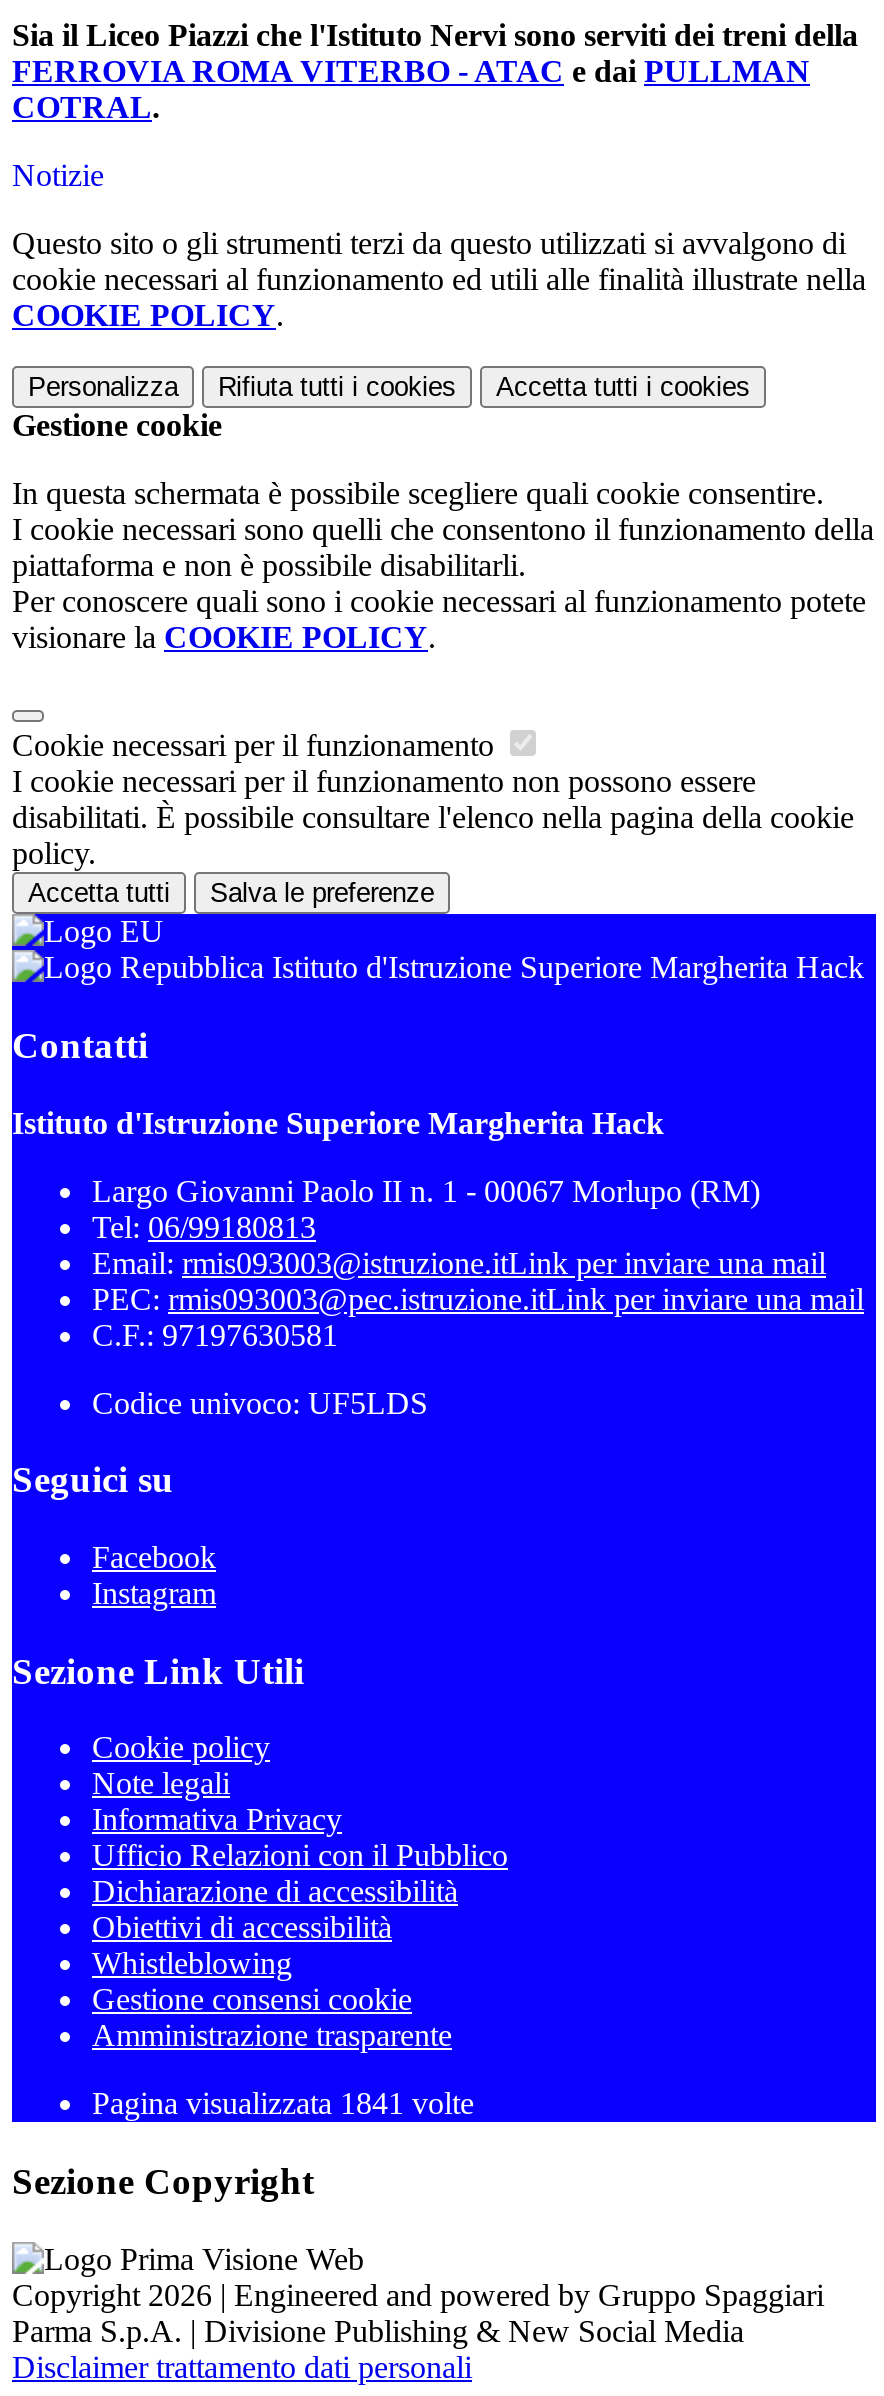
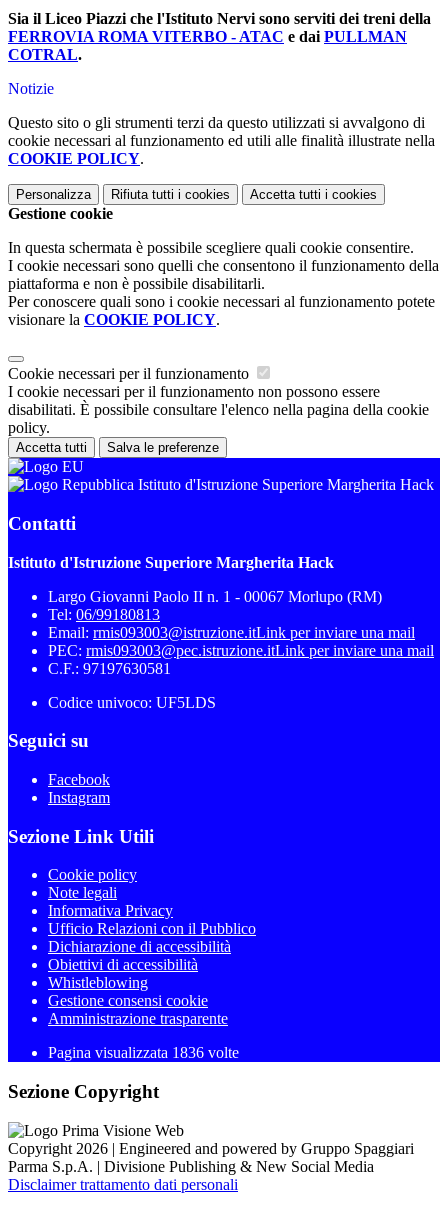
[92,2087,474,2121] Pagina visualizzata 1841 volte -> [48,1044,239,1061] Pagina visualizzata 1836 volte

